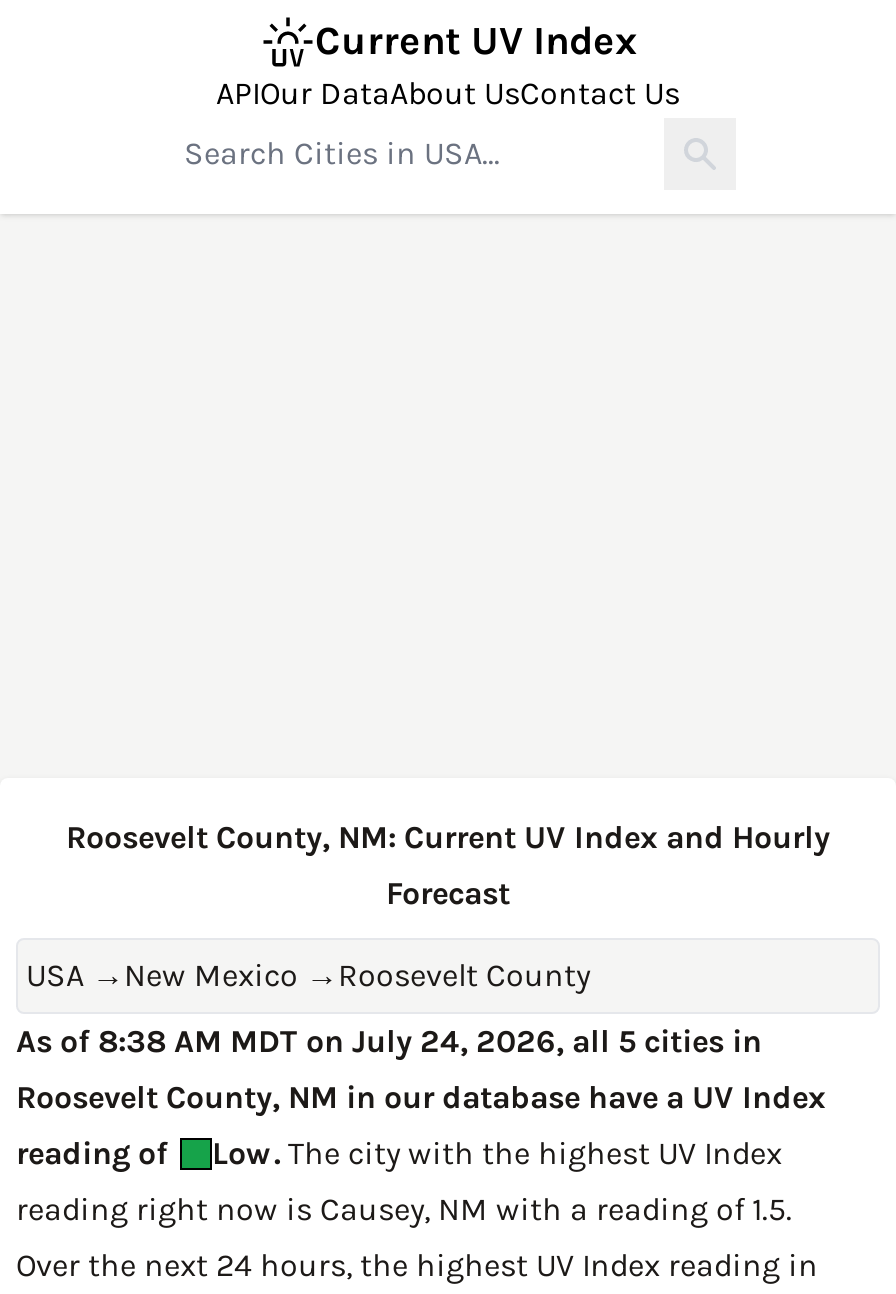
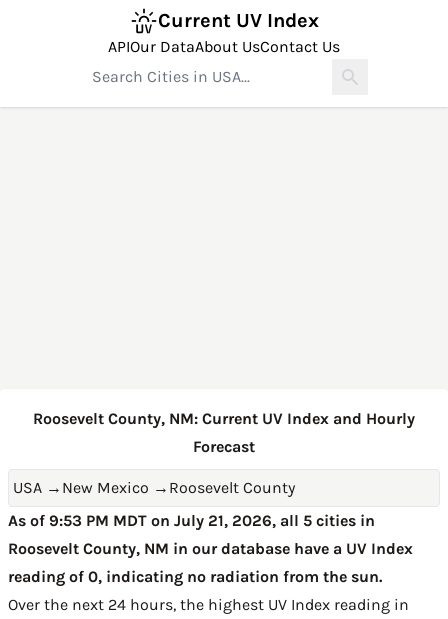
[16,1022,762,1060] As of 8:38 AM MDT on July 24, 2026, all 5 cities in -> [8,511,375,530] As of 9:53 PM MDT on July 21, 2026, all 5 cities in
[16,1134,792,1228] reading of | Low . The city with the highest UV Index | reading right now is Causey, NM with a reading of 1.5. -> [8,567,382,586] reading of 0, indicating no radiation from the sun.

